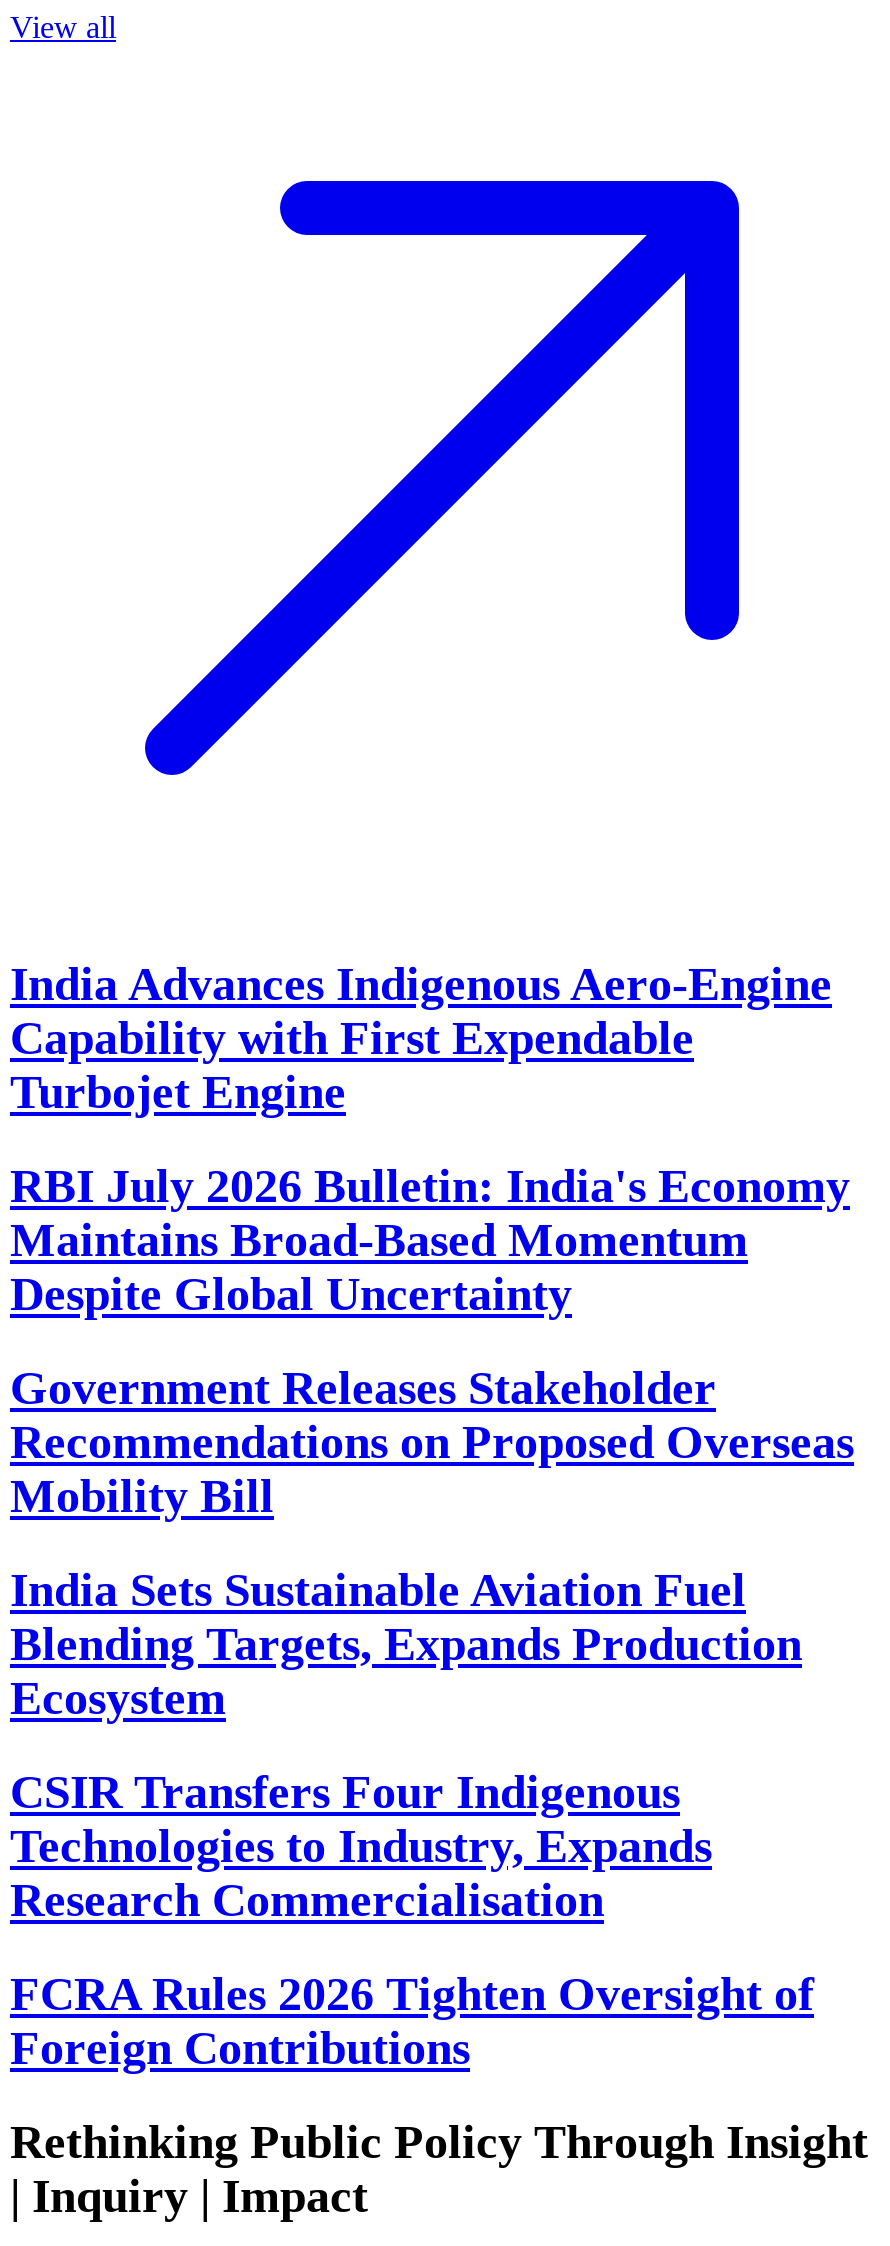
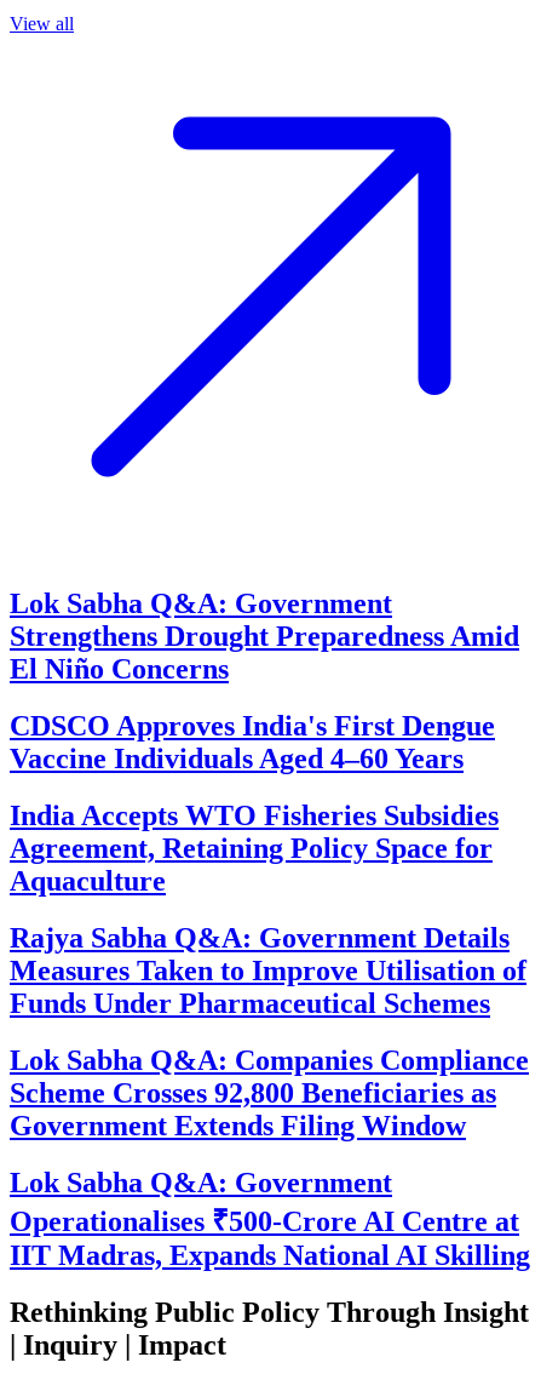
[10,958,832,1118] India Advances Indigenous Aero-Engine | Capability with First Expendable | Turbojet Engine -> [10,588,519,685] Lok Sabha Q&A: Government | Strengthens Drought Preparedness Amid | El Niño Concerns
[10,1160,850,1320] RBI July 2026 Bulletin: India's Economy | Maintains Broad-Based Momentum | Despite Global Uncertainty -> [10,710,495,774] CDSCO Approves India's First Dengue | Vaccine Individuals Aged 4–60 Years
[10,1362,854,1522] Government Releases Stakeholder | Recommendations on Proposed Overseas | Mobility Bill -> [10,800,499,897] India Accepts WTO Fisheries Subsidies | Agreement, Retaining Policy Space for | Aquaculture
[10,1564,802,1724] India Sets Sustainable Aviation Fuel | Blending Targets, Expands Production | Ecosystem -> [10,922,526,1019] Rajya Sabha Q&A: Government Details | Measures Taken to Improve Utilisation of | Funds Under Pharmaceutical Schemes
[10,1766,712,1926] CSIR Transfers Four Indigenous | Technologies to Industry, Expands | Research Commercialisation -> [10,1044,529,1141] Lok Sabha Q&A: Companies Compliance | Scheme Crosses 92,800 Beneficiaries as | Government Extends Filing Window
[10,1968,814,2074] FCRA Rules 2026 Tighten Oversight of | Foreign Contributions -> [10,1167,530,1271] Lok Sabha Q&A: Government | Operationalises ₹500-Crore AI Centre at | IIT Madras, Expands National AI Skilling

